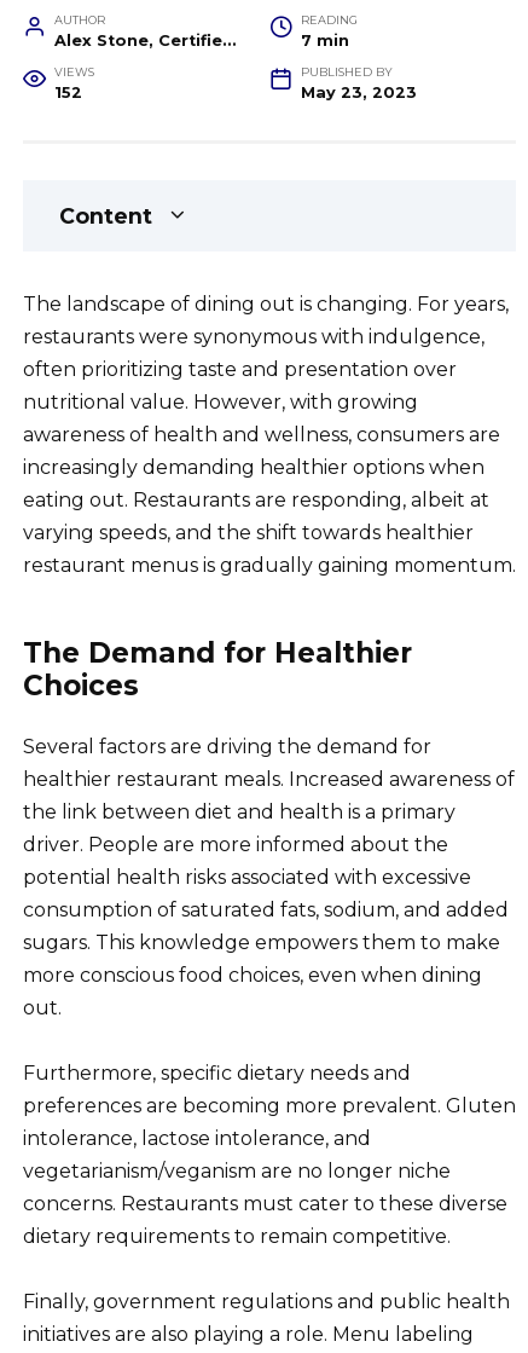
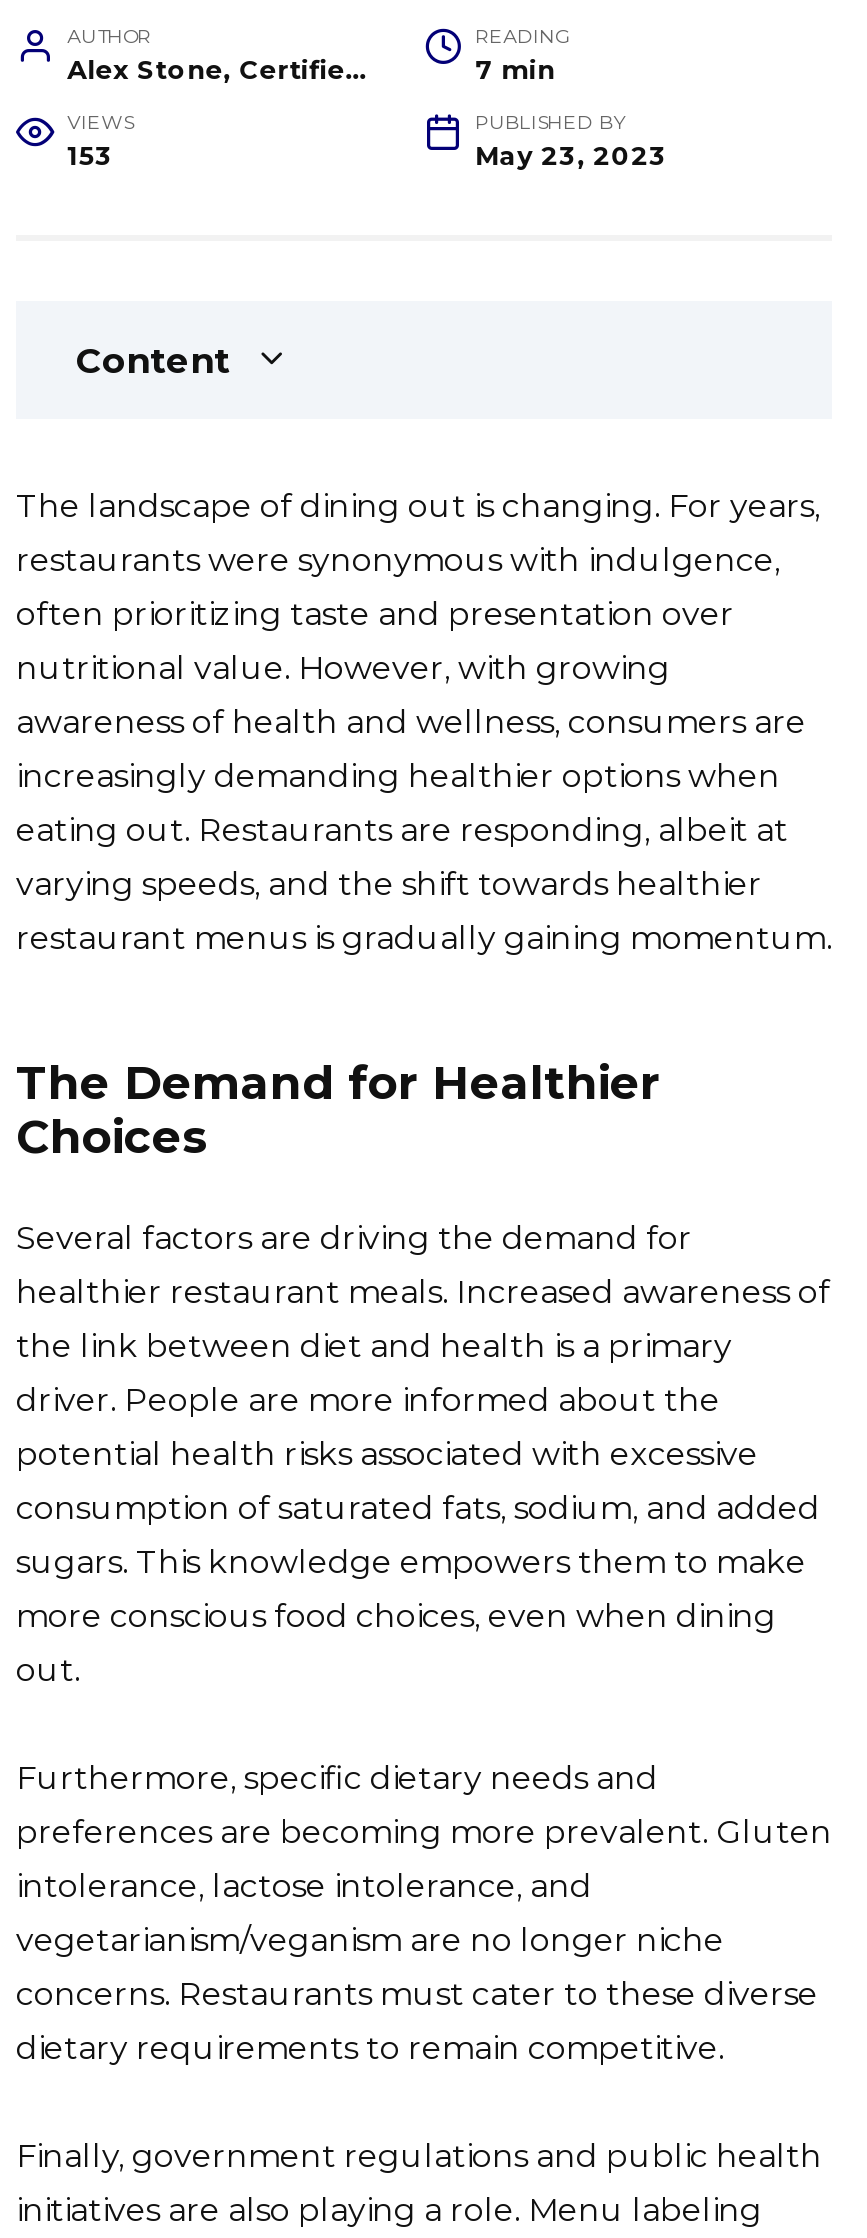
[54,83,82,101] 152 -> [67,141,113,171] 153

